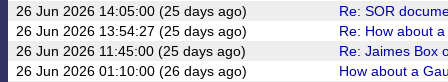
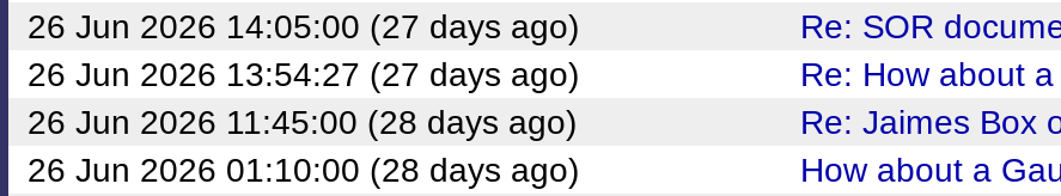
[16,3,247,19] 26 Jun 2026 14:05:00 (25 days ago) -> [28,7,580,45] 26 Jun 2026 14:05:00 (27 days ago)
[16,23,247,39] 26 Jun 2026 13:54:27 (25 days ago) -> [28,55,580,93] 26 Jun 2026 13:54:27 (27 days ago)
[16,43,246,59] 26 Jun 2026 11:45:00 (25 days ago) -> [28,103,578,141] 26 Jun 2026 11:45:00 (28 days ago)
[16,63,247,79] 26 Jun 2026 01:10:00 (26 days ago) -> [28,151,580,189] 26 Jun 2026 01:10:00 (28 days ago)

